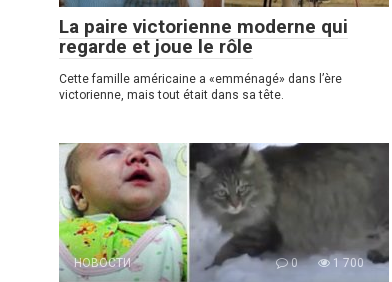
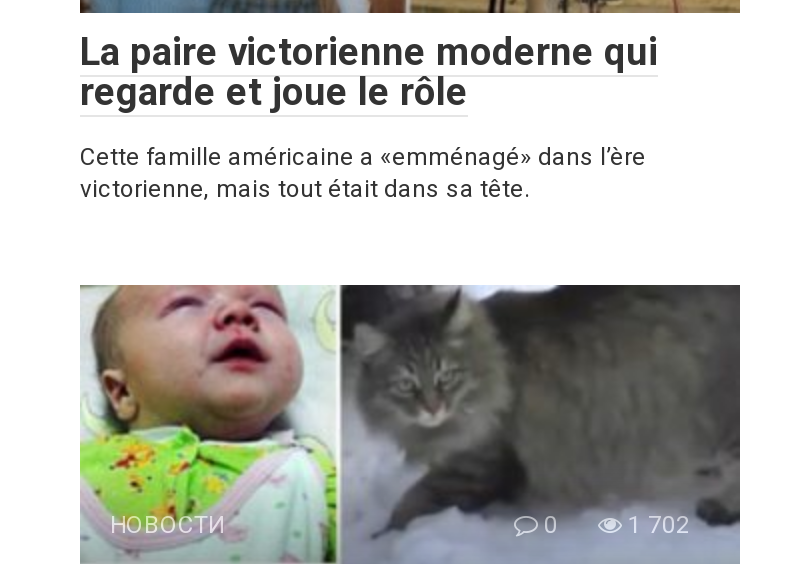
[330,256,364,270] 1 700 -> [622,512,690,540] 1 702

